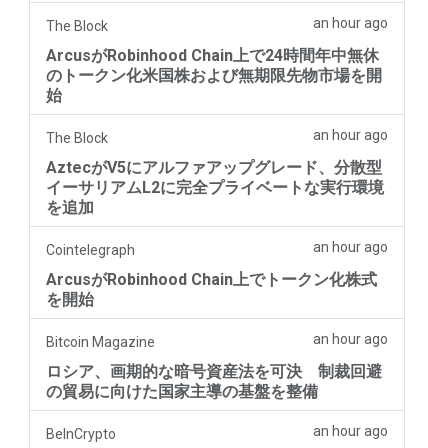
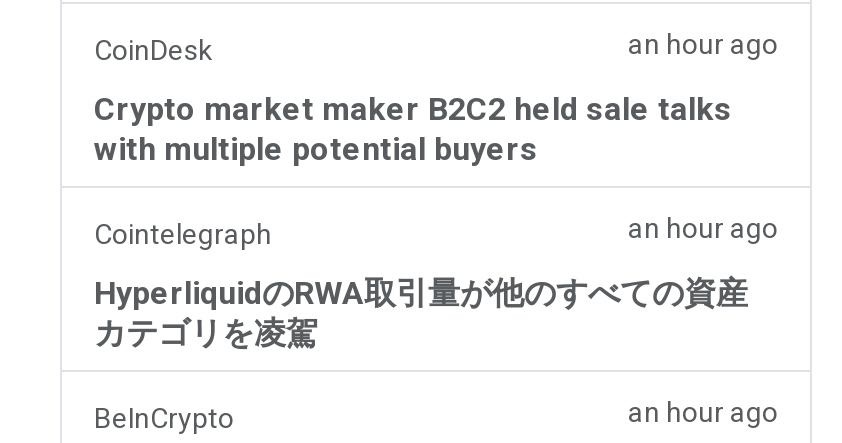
[46,18,108,34] The Block -> [94,34,212,66] CoinDesk
[46,46,388,217] ArcusがRobinhood Chain上で24時間年中無休 | のトークン化米国株および無期限先物市場を開 | 始 | The Block | an hour ago | AztecがV5にアルファアップグレード、分散型 | イーサリアムL2に完全プライベートな実行環境 | を追加 -> [94,90,732,168] Crypto market maker B2C2 held sale talks | with multiple potential buyers
[46,270,388,401] ArcusがRobinhood Chain上でトークン化株式 | を開始 | Bitcoin Magazine | an hour ago | ロシア、画期的な暗号資産法を可決 制裁回避 | の貿易に向けた国家主導の基盤を整備 -> [94,274,748,352] HyperliquidのRWA取引量が他のすべての資産 | カテゴリを凌駕

